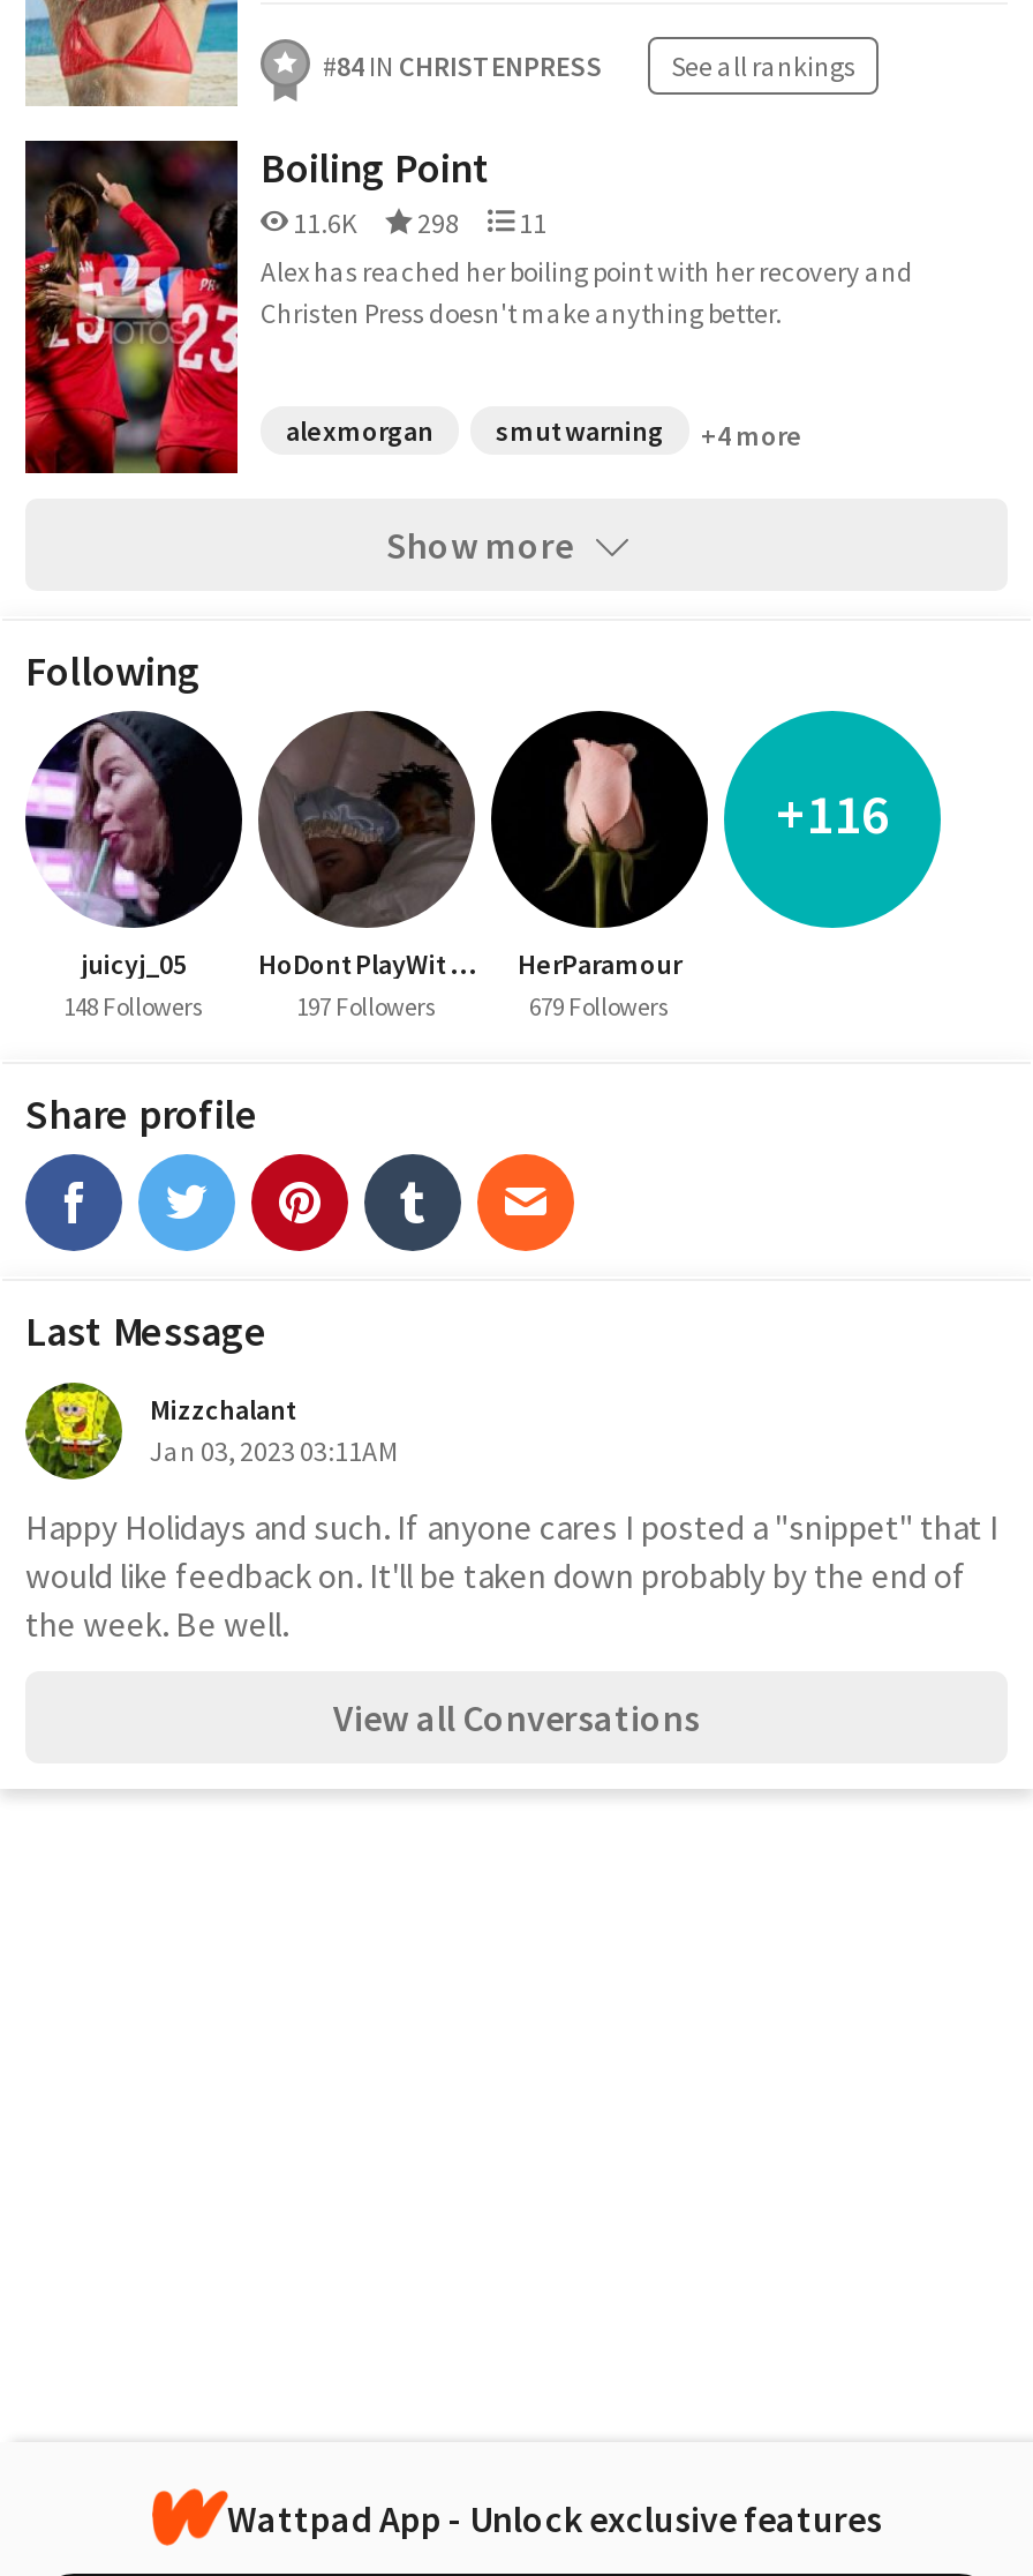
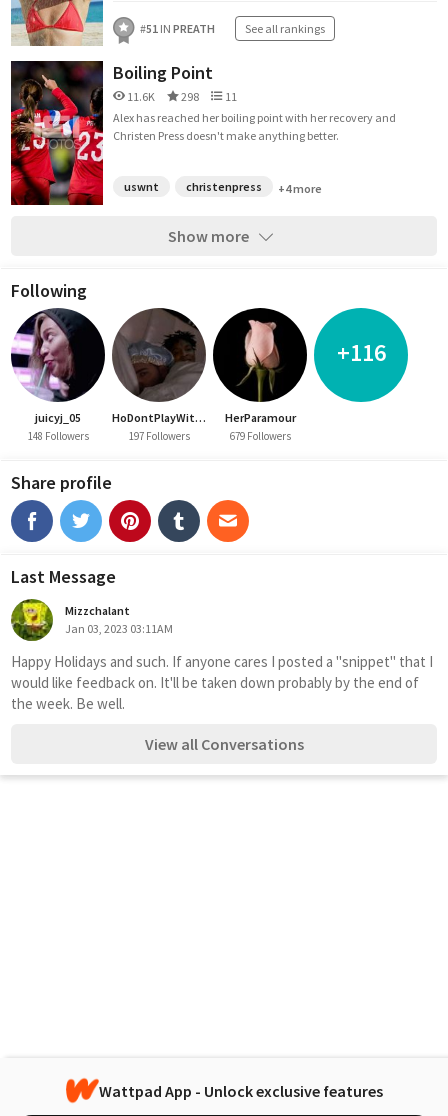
[323,48,602,83] #84 IN CHRISTENPRESS -> [140,21,215,36] #51 IN PREATH
[286,413,664,448] alexmorgan | smutwarning -> [124,179,262,194] uswnt | christenpress

